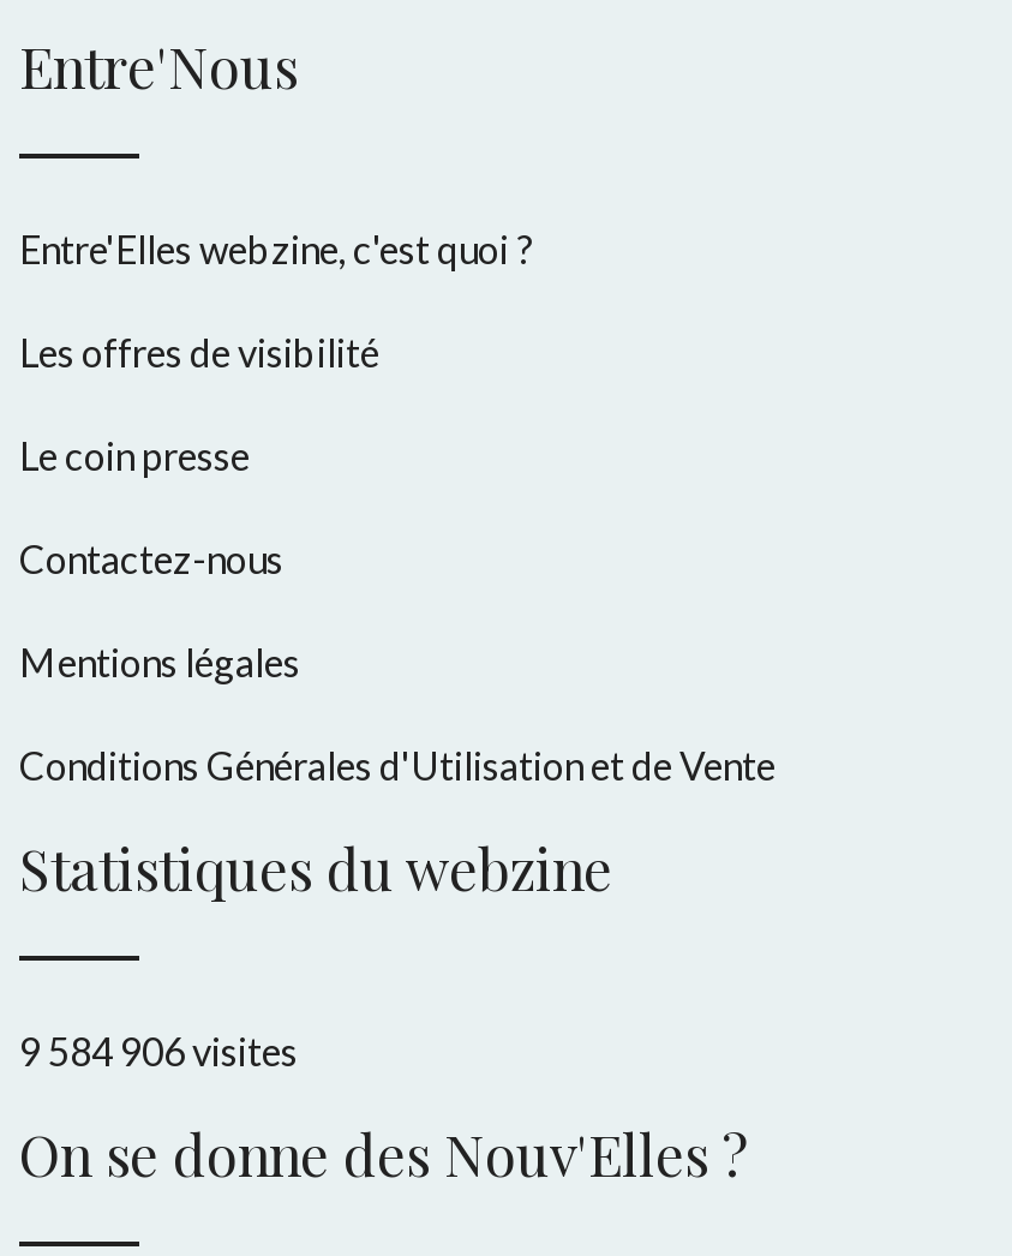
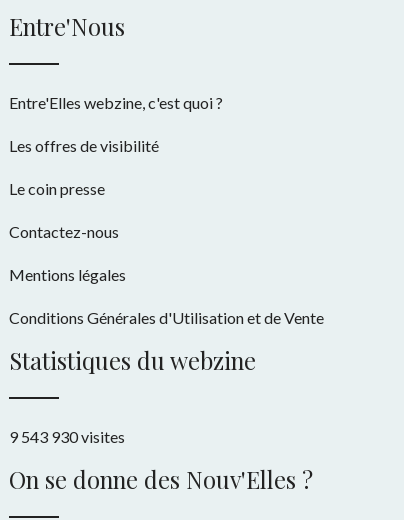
[19,1029,298,1075] 9 584 906 visites -> [9,427,125,446] 9 543 930 visites

